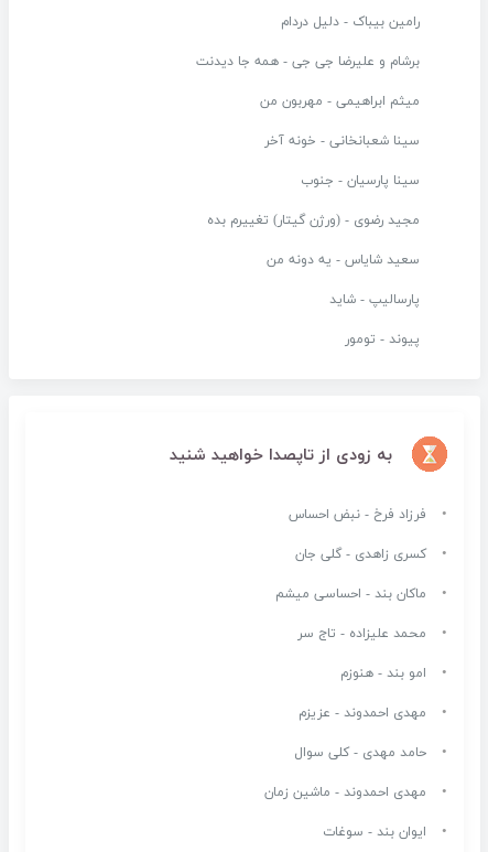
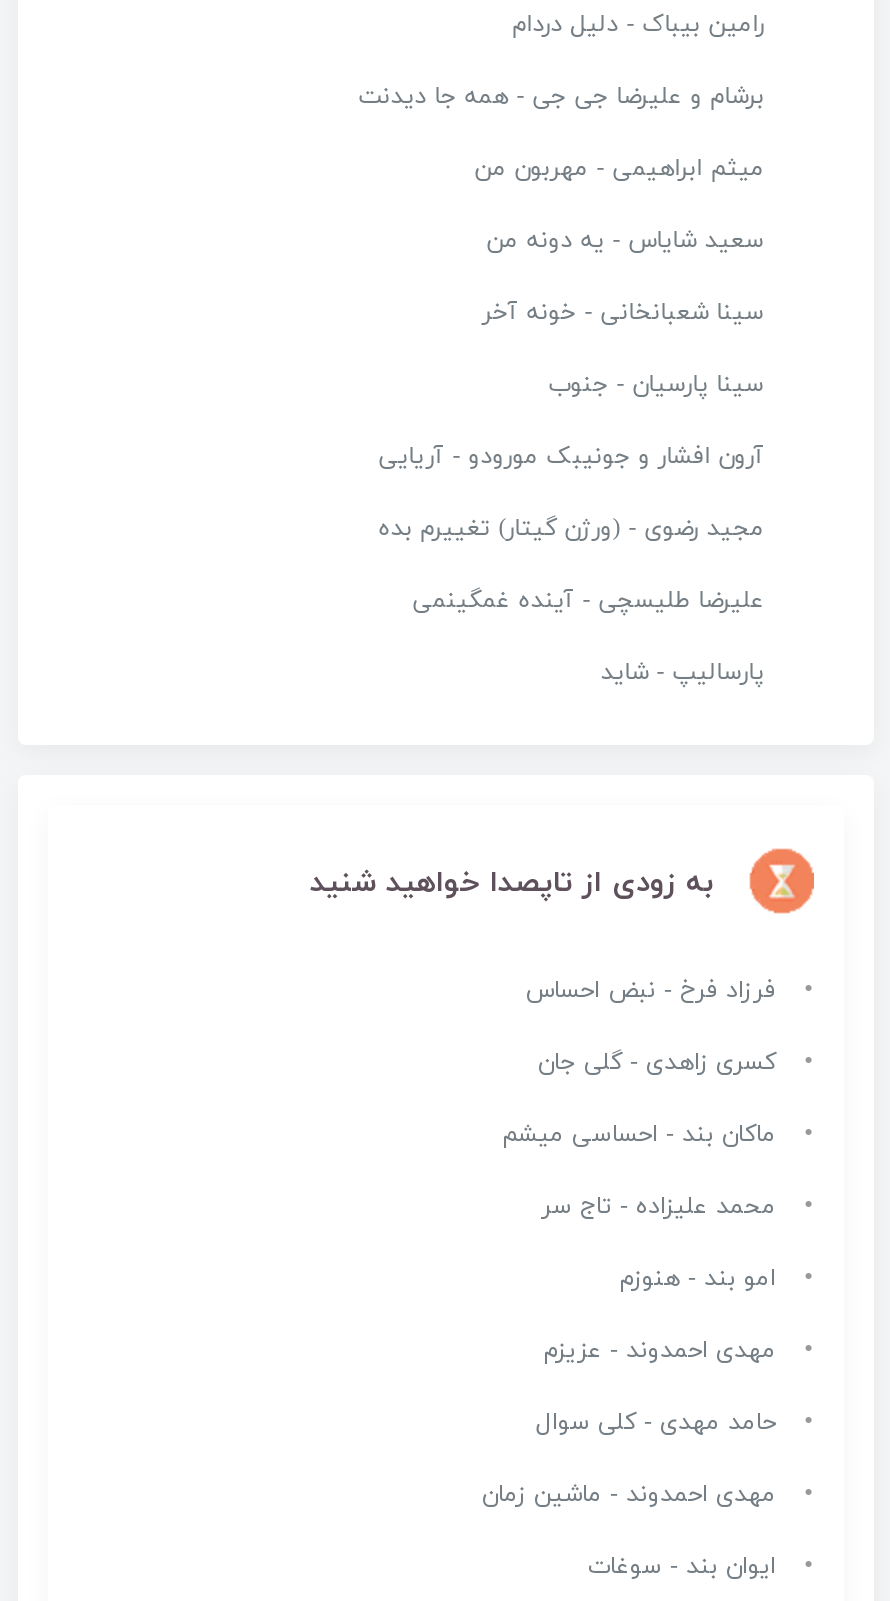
none -> [378,441,764,473] آرون افشار و جونیبک مورودو - آریایی
moved [207,212,420,229] -> [378,513,764,545]: مجید رضوی - (ورژن گیتار) تغییرم بده
none -> [412,585,764,617] علیرضا طلیسچی - آینده غمگینمی
moved [267,251,420,269] -> [486,225,764,257]: سعید شایاس - یه دونه من
moved [330,291,420,309] -> [600,657,764,689]: پارسالیپ - شاید
[345,331,420,348] پیوند - تومور -> none

